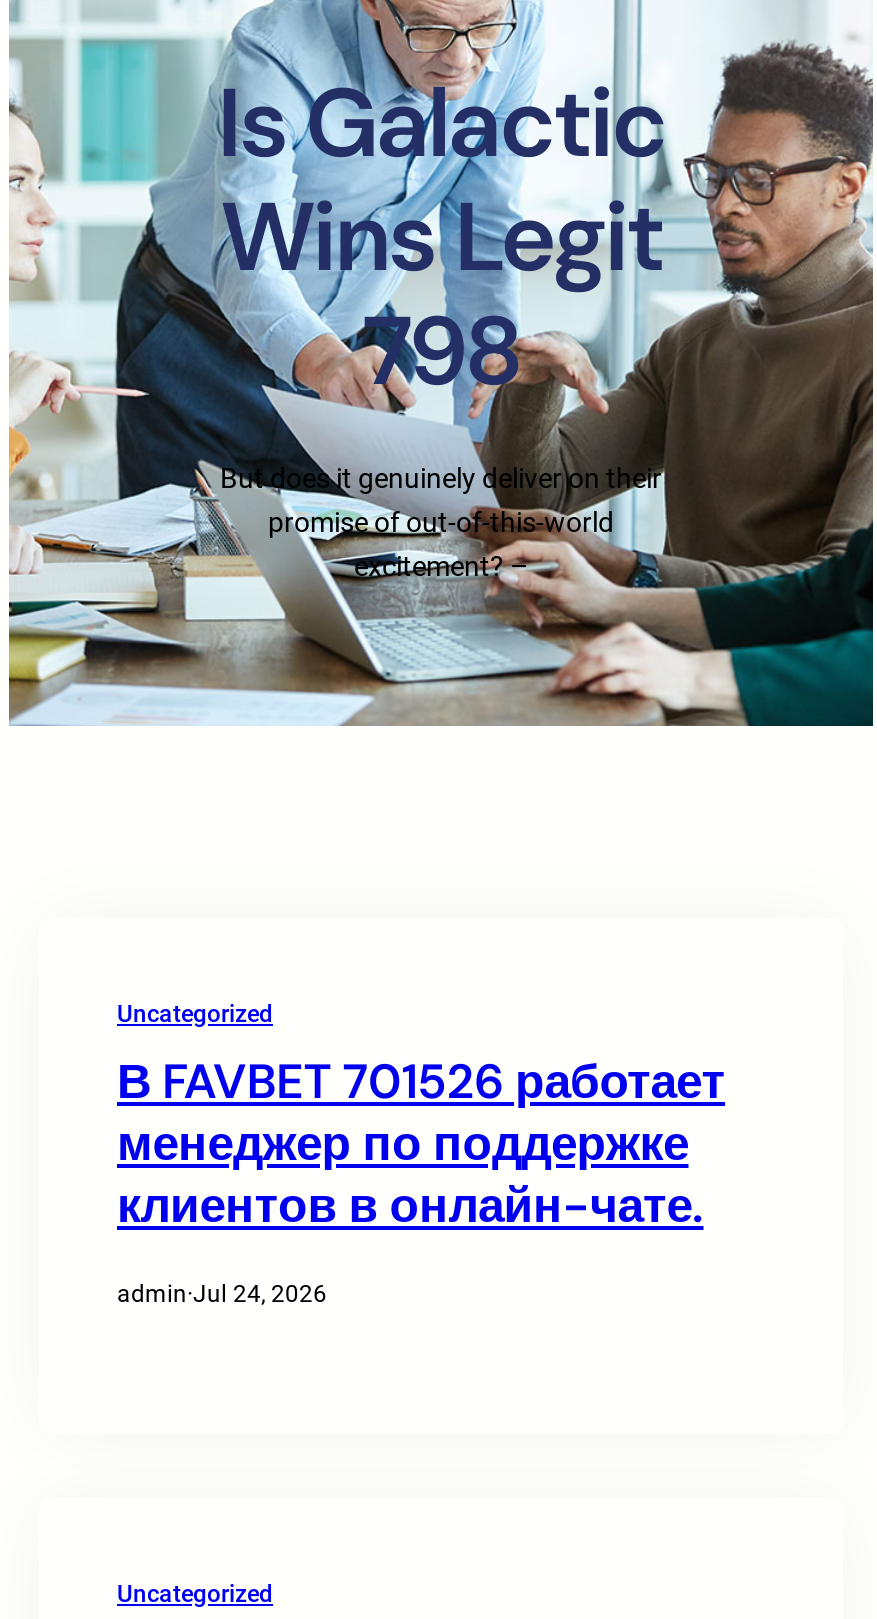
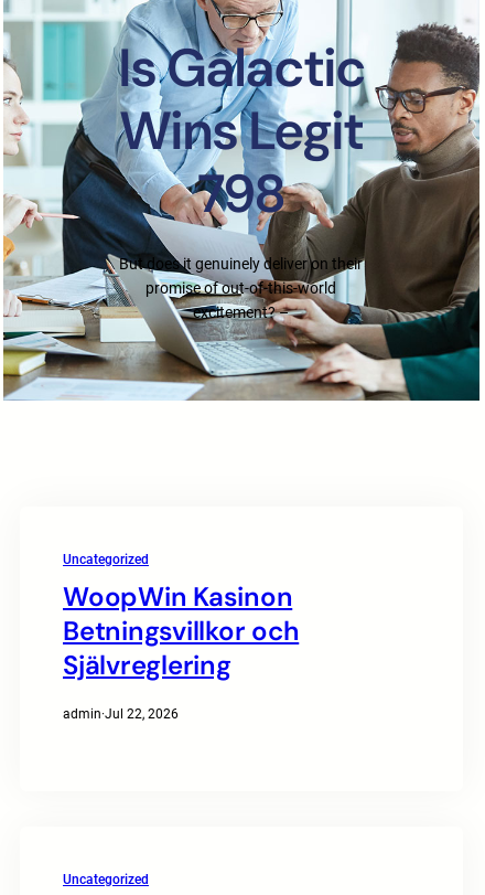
[117,1050,725,1236] В FAVBET 701526 работает | менеджер по поддержке | клиентов в онлайн-чате. -> [63,579,299,682] WoopWin Kasinon | Betningsvillkor och | Självreglering
[117,1280,327,1308] admin·Jul 24, 2026 -> [63,706,179,722] admin·Jul 22, 2026

